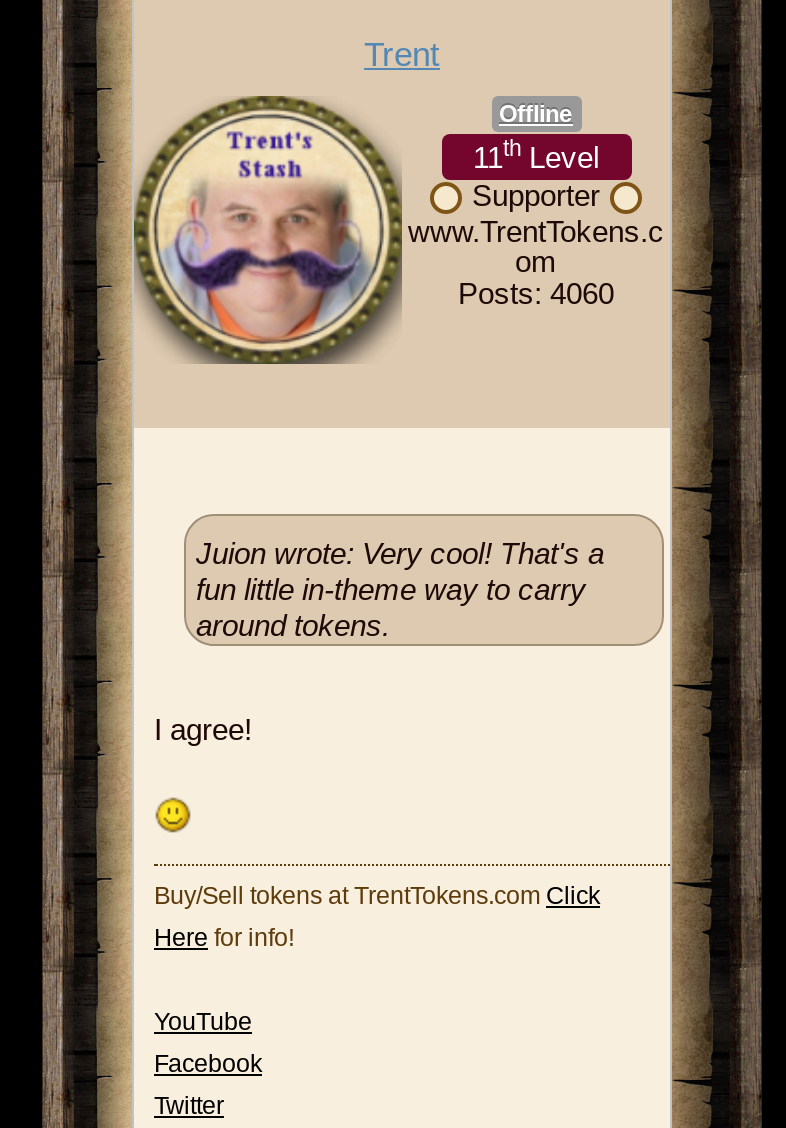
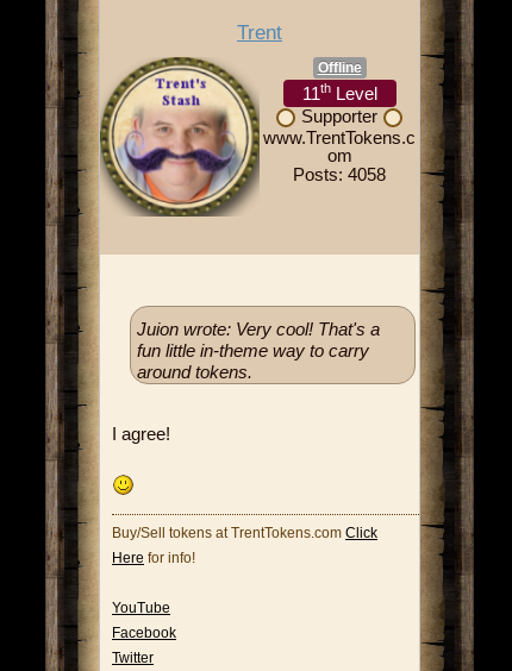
[458,275,614,309] Posts: 4060 -> [293,164,386,184] Posts: 4058

